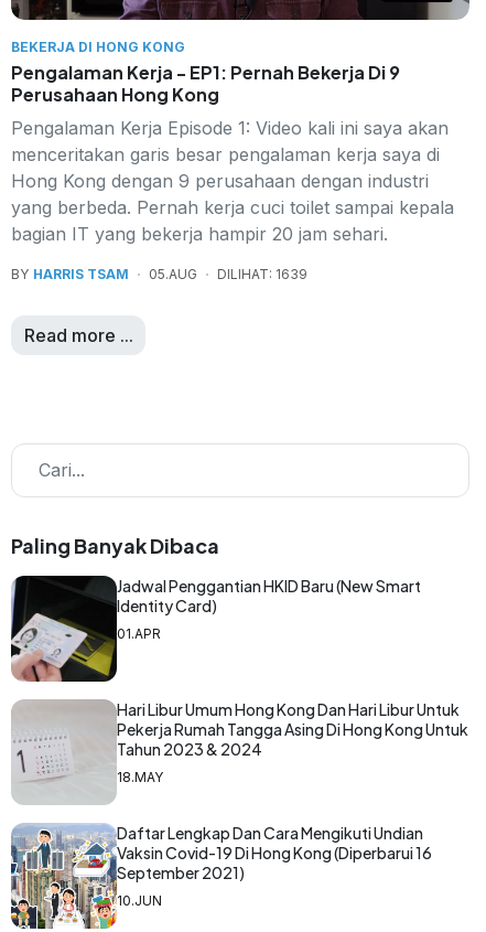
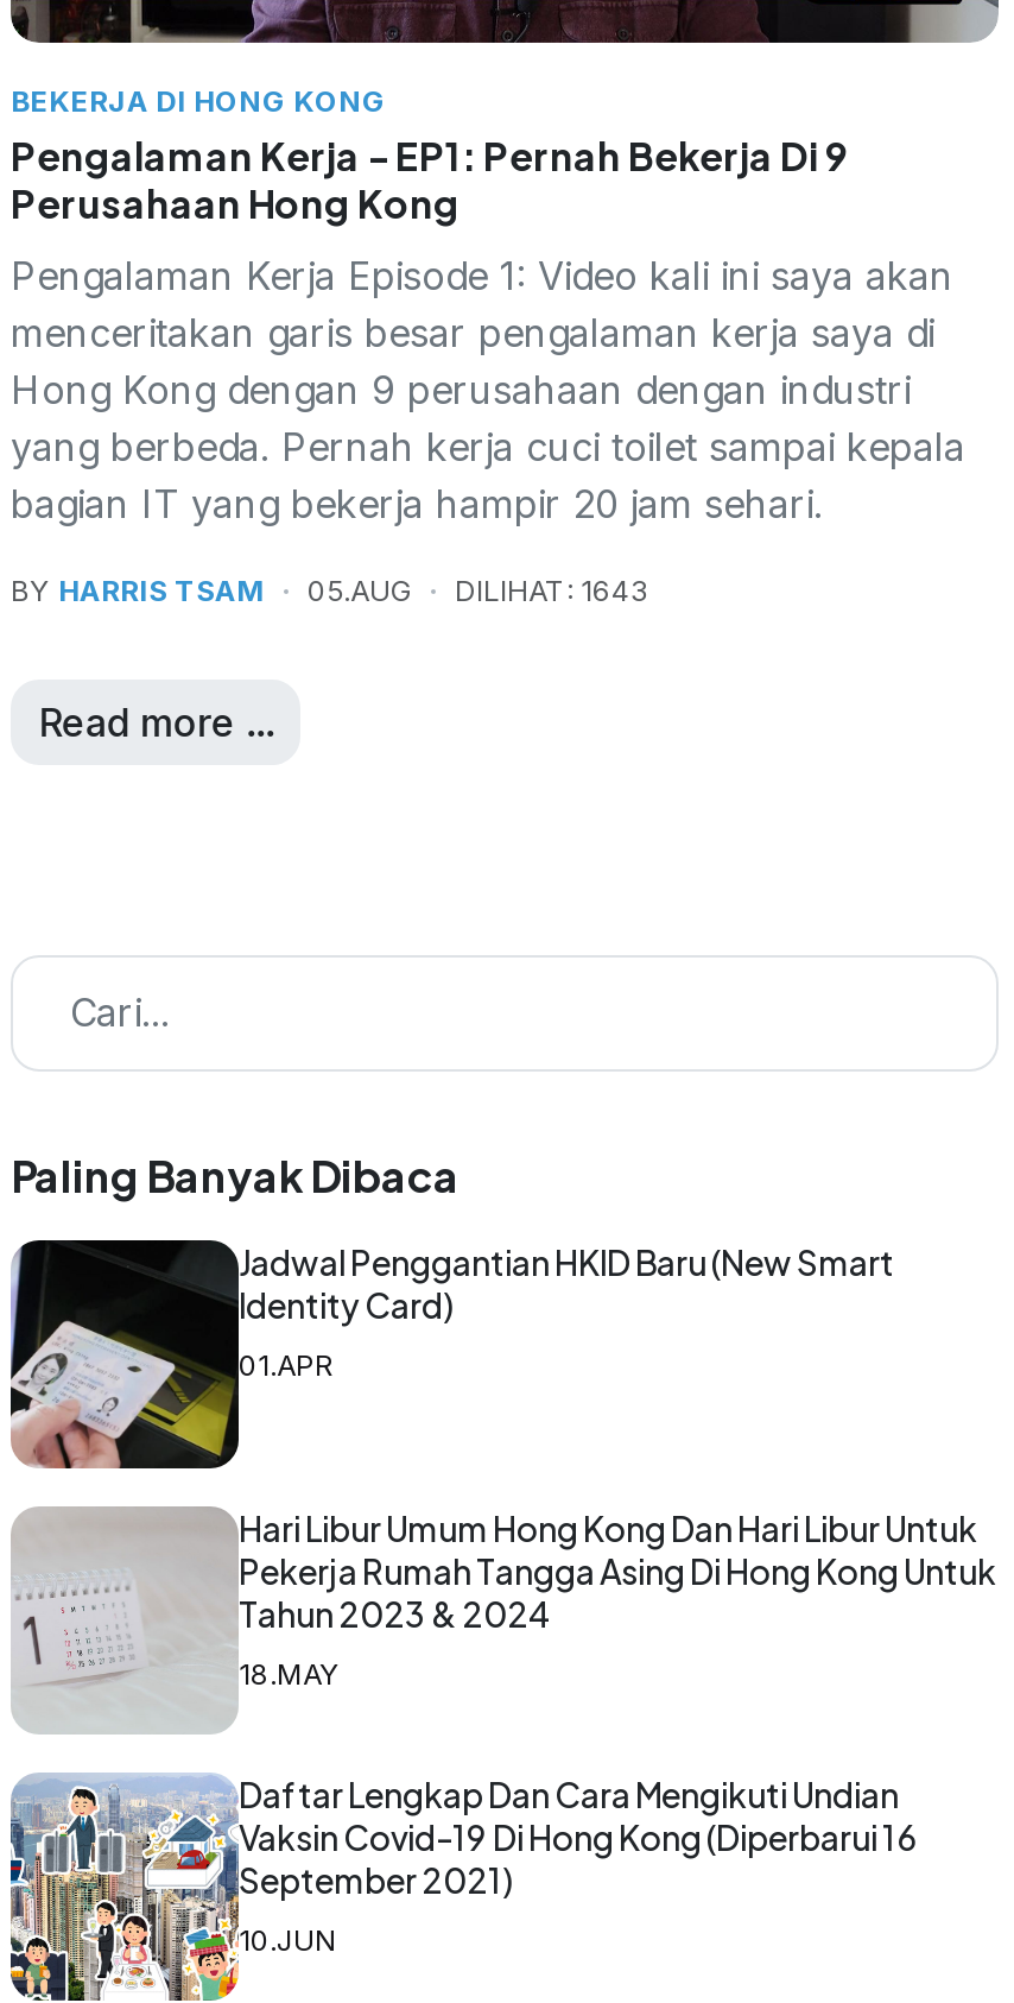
[11,265,307,282] BY HARRIS TSAM 05.AUG DILIHAT: 1639 -> [11,572,649,607] BY HARRIS TSAM 05.AUG DILIHAT: 1643

